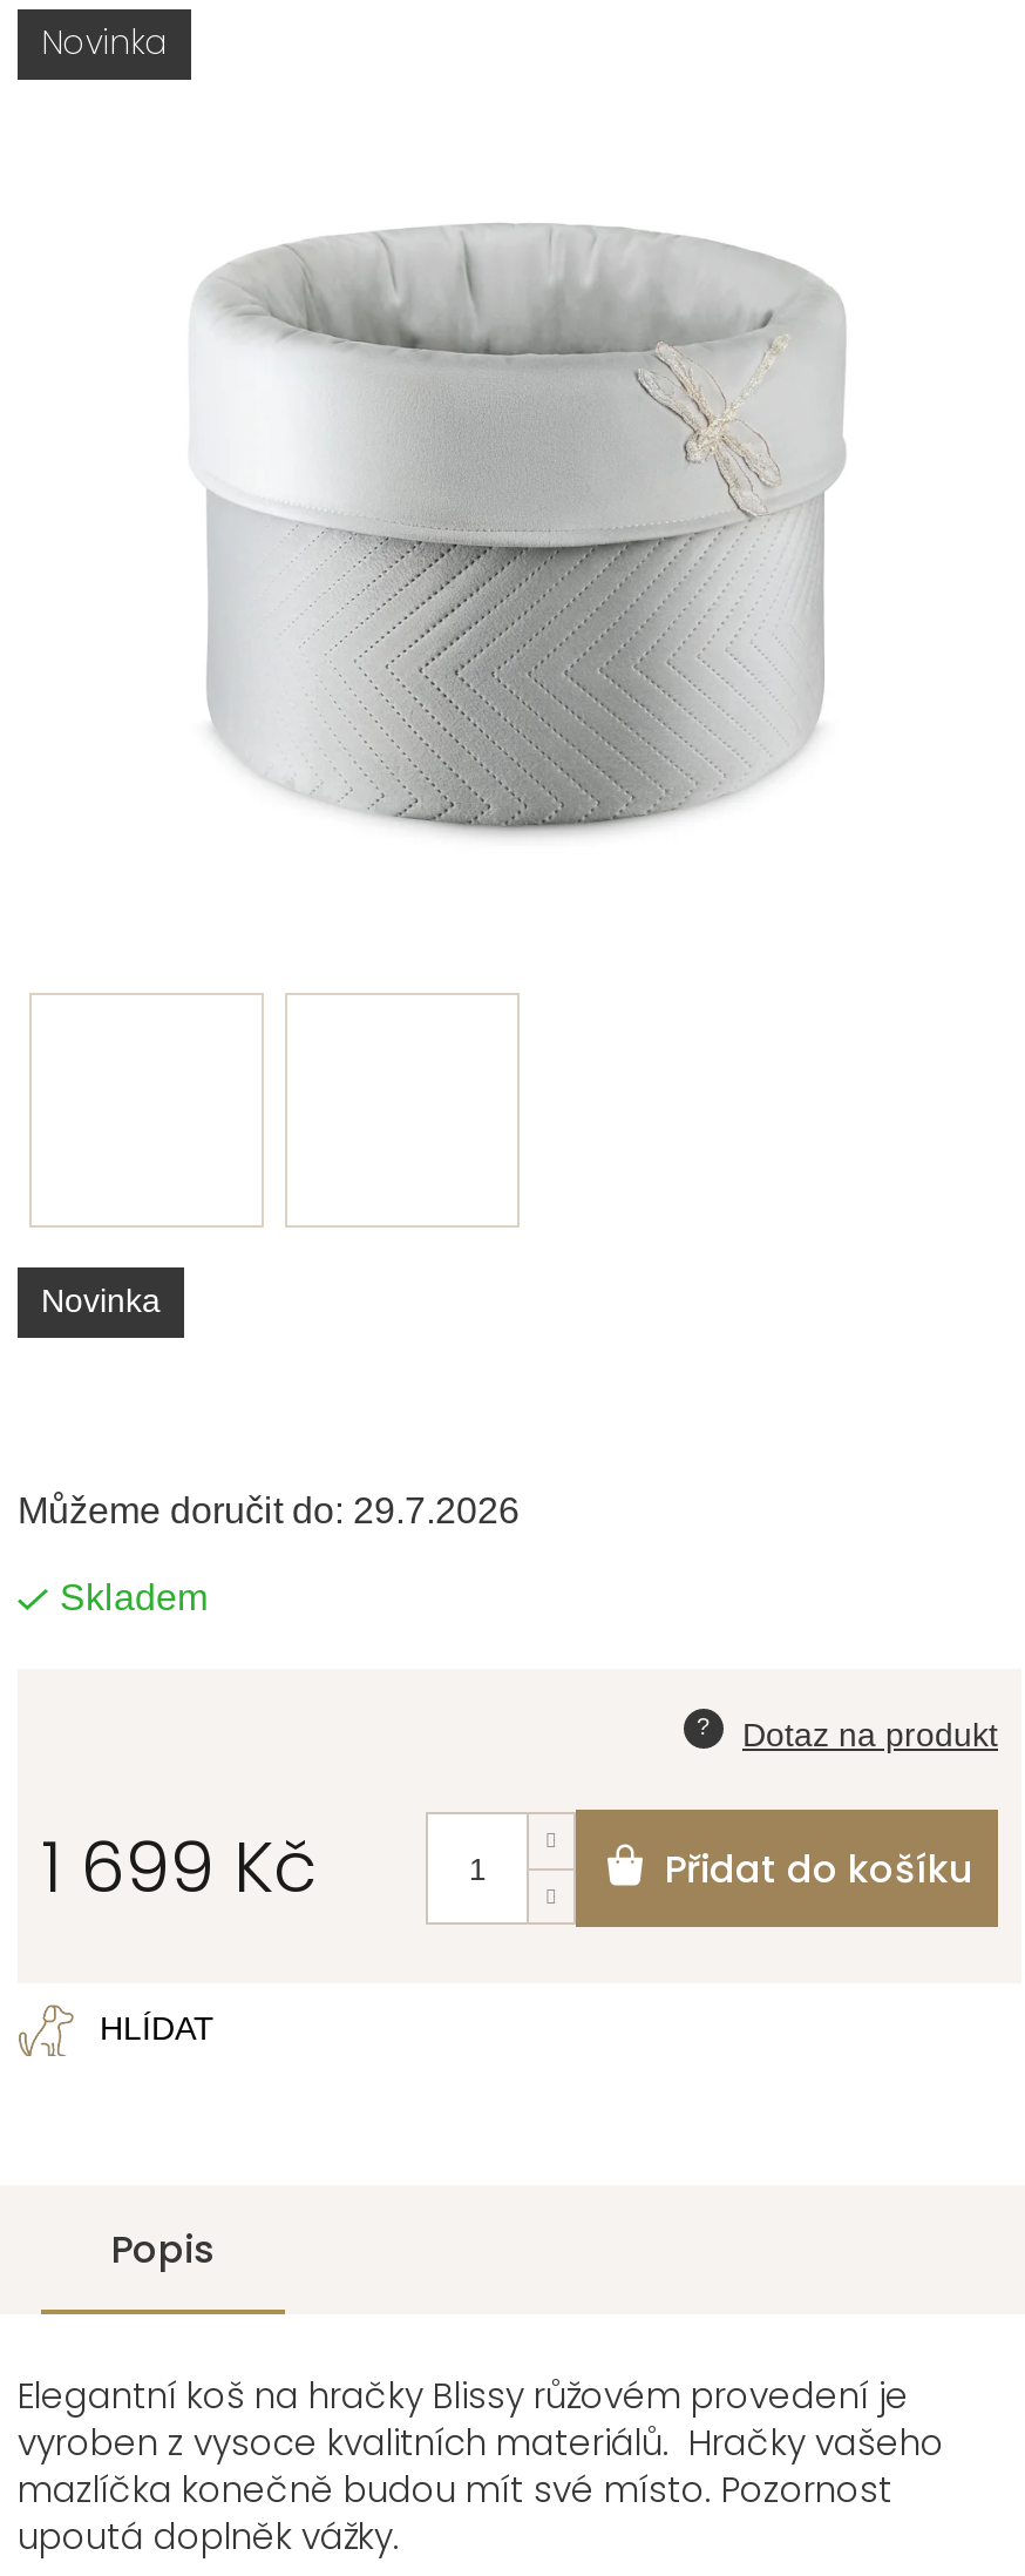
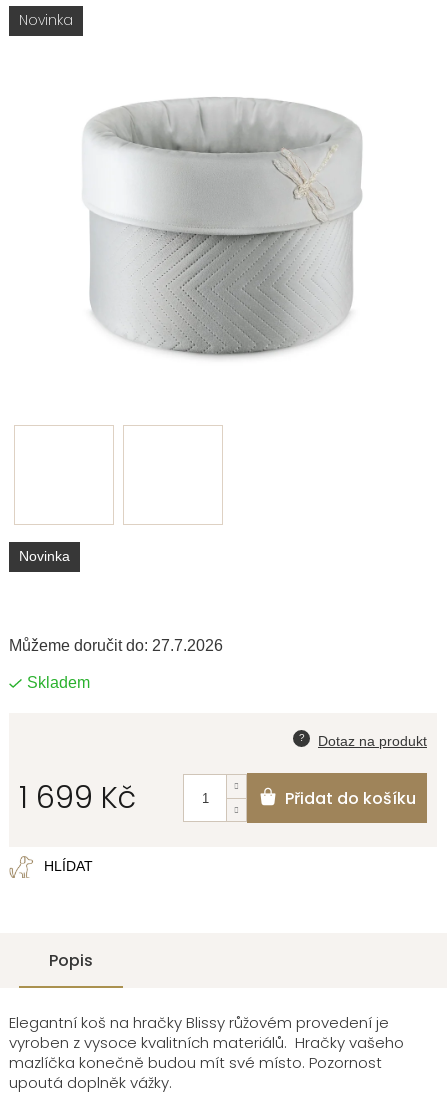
[18,1491,520,1531] Můžeme doručit do: 29.7.2026 -> [9,637,223,654] Můžeme doručit do: 27.7.2026

